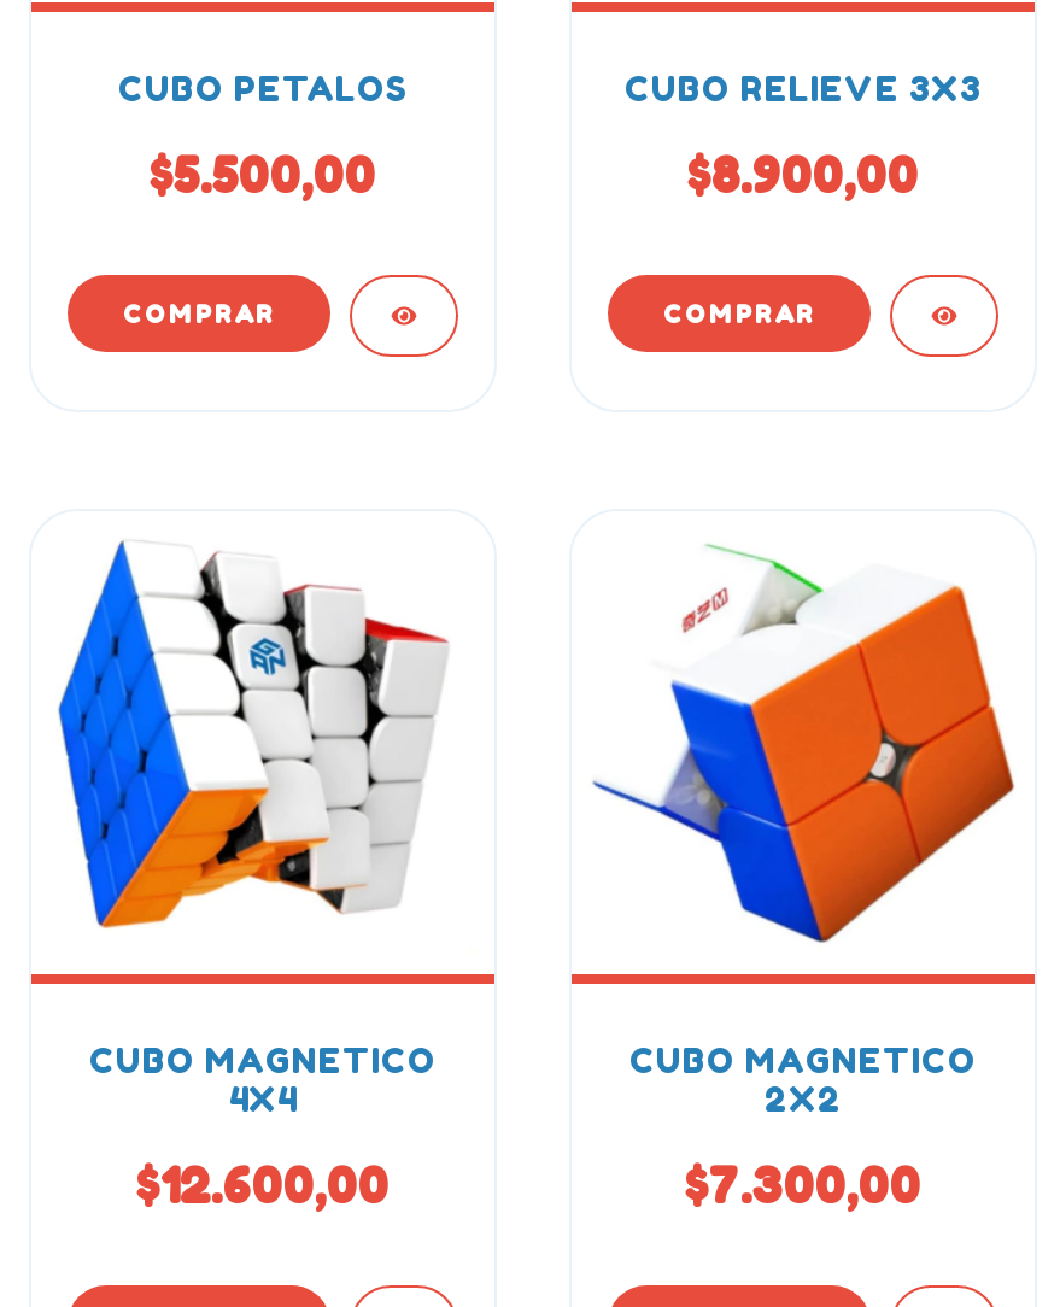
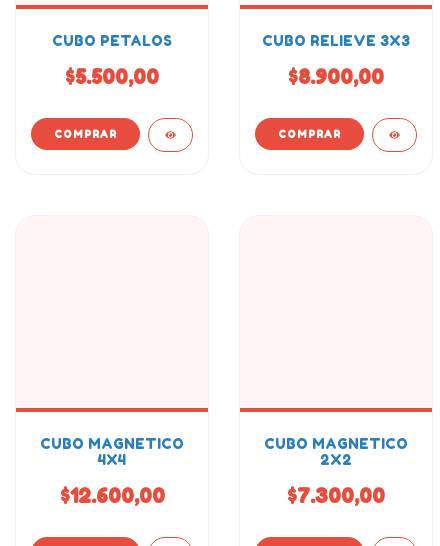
[55,540,449,931] [image] -> none
[593,545,1015,945] [image] -> none

